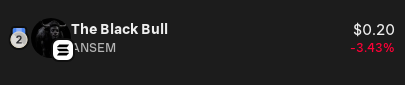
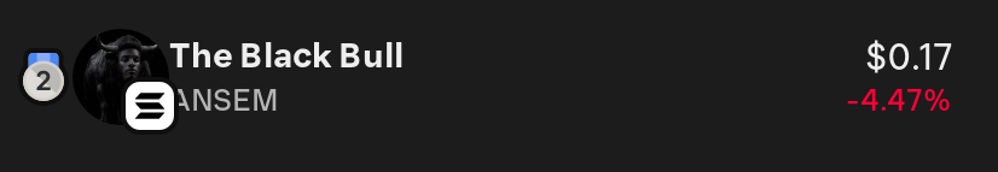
[353,21,395,39] $0.20 -> [865,36,952,79] $0.17
[350,41,395,56] -3.43% -> [846,84,952,120] -4.47%

